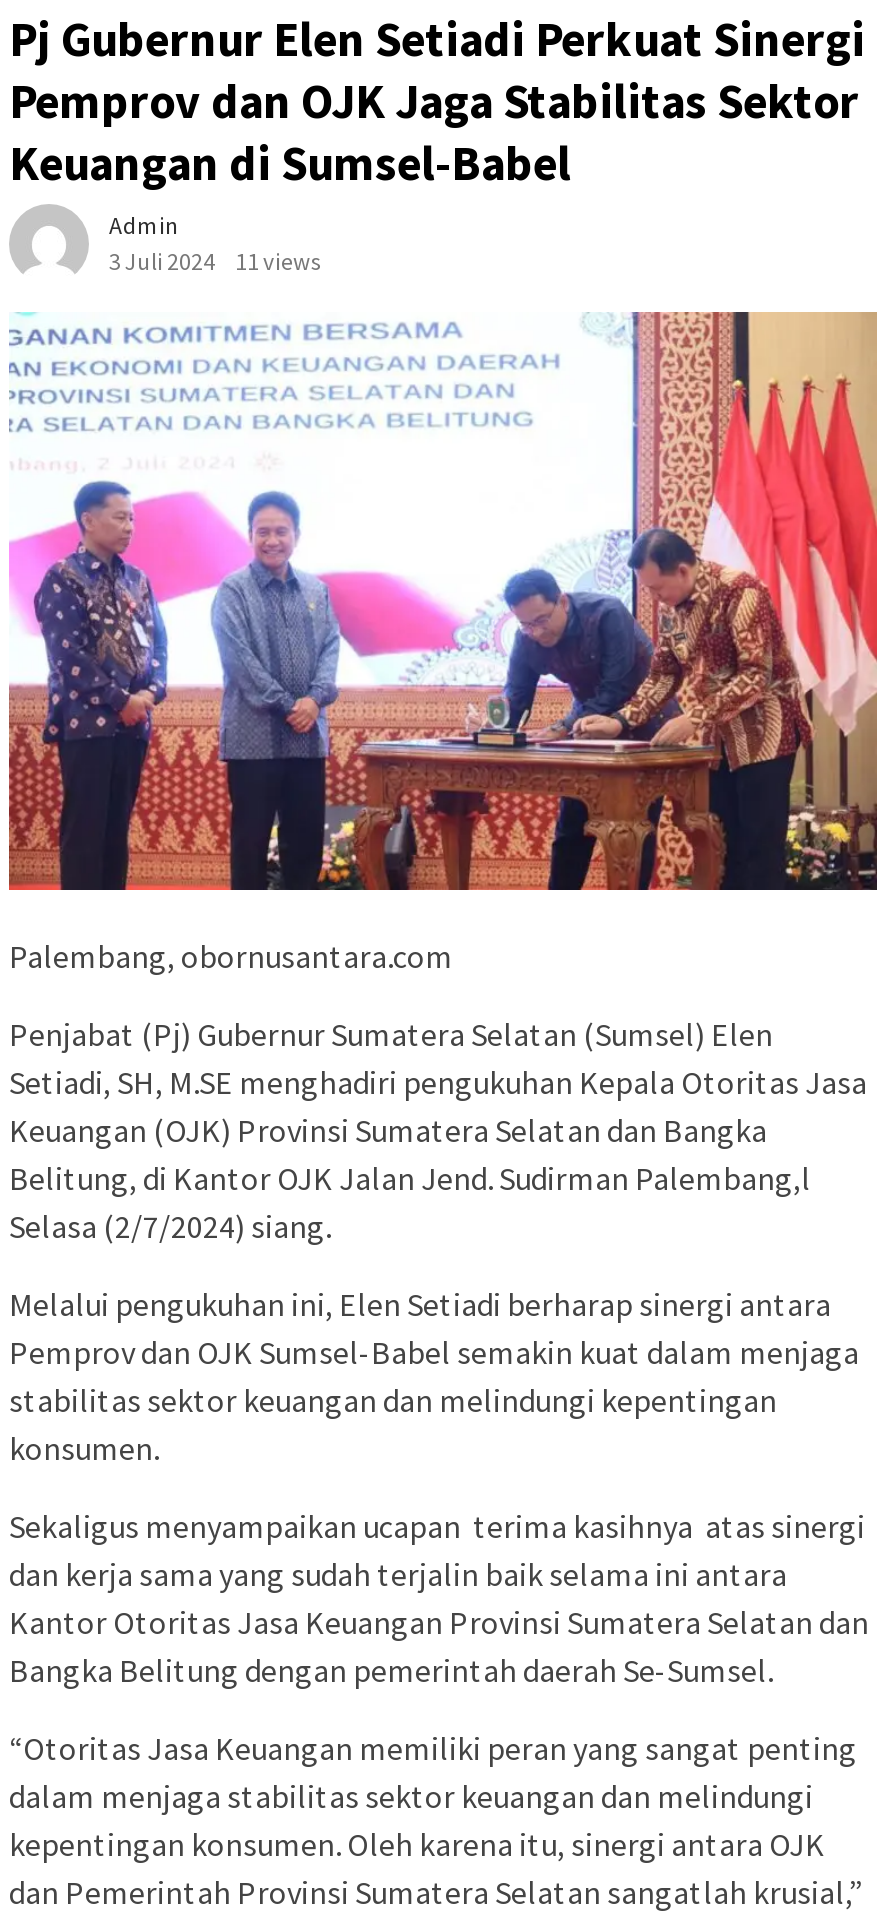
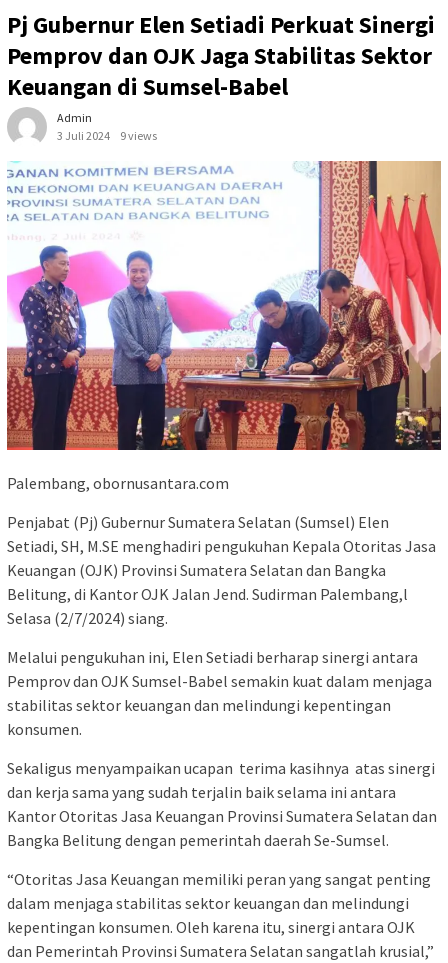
[109,247,321,277] 3 Juli 2024 11 views -> [57,128,157,143] 3 Juli 2024 9 views

